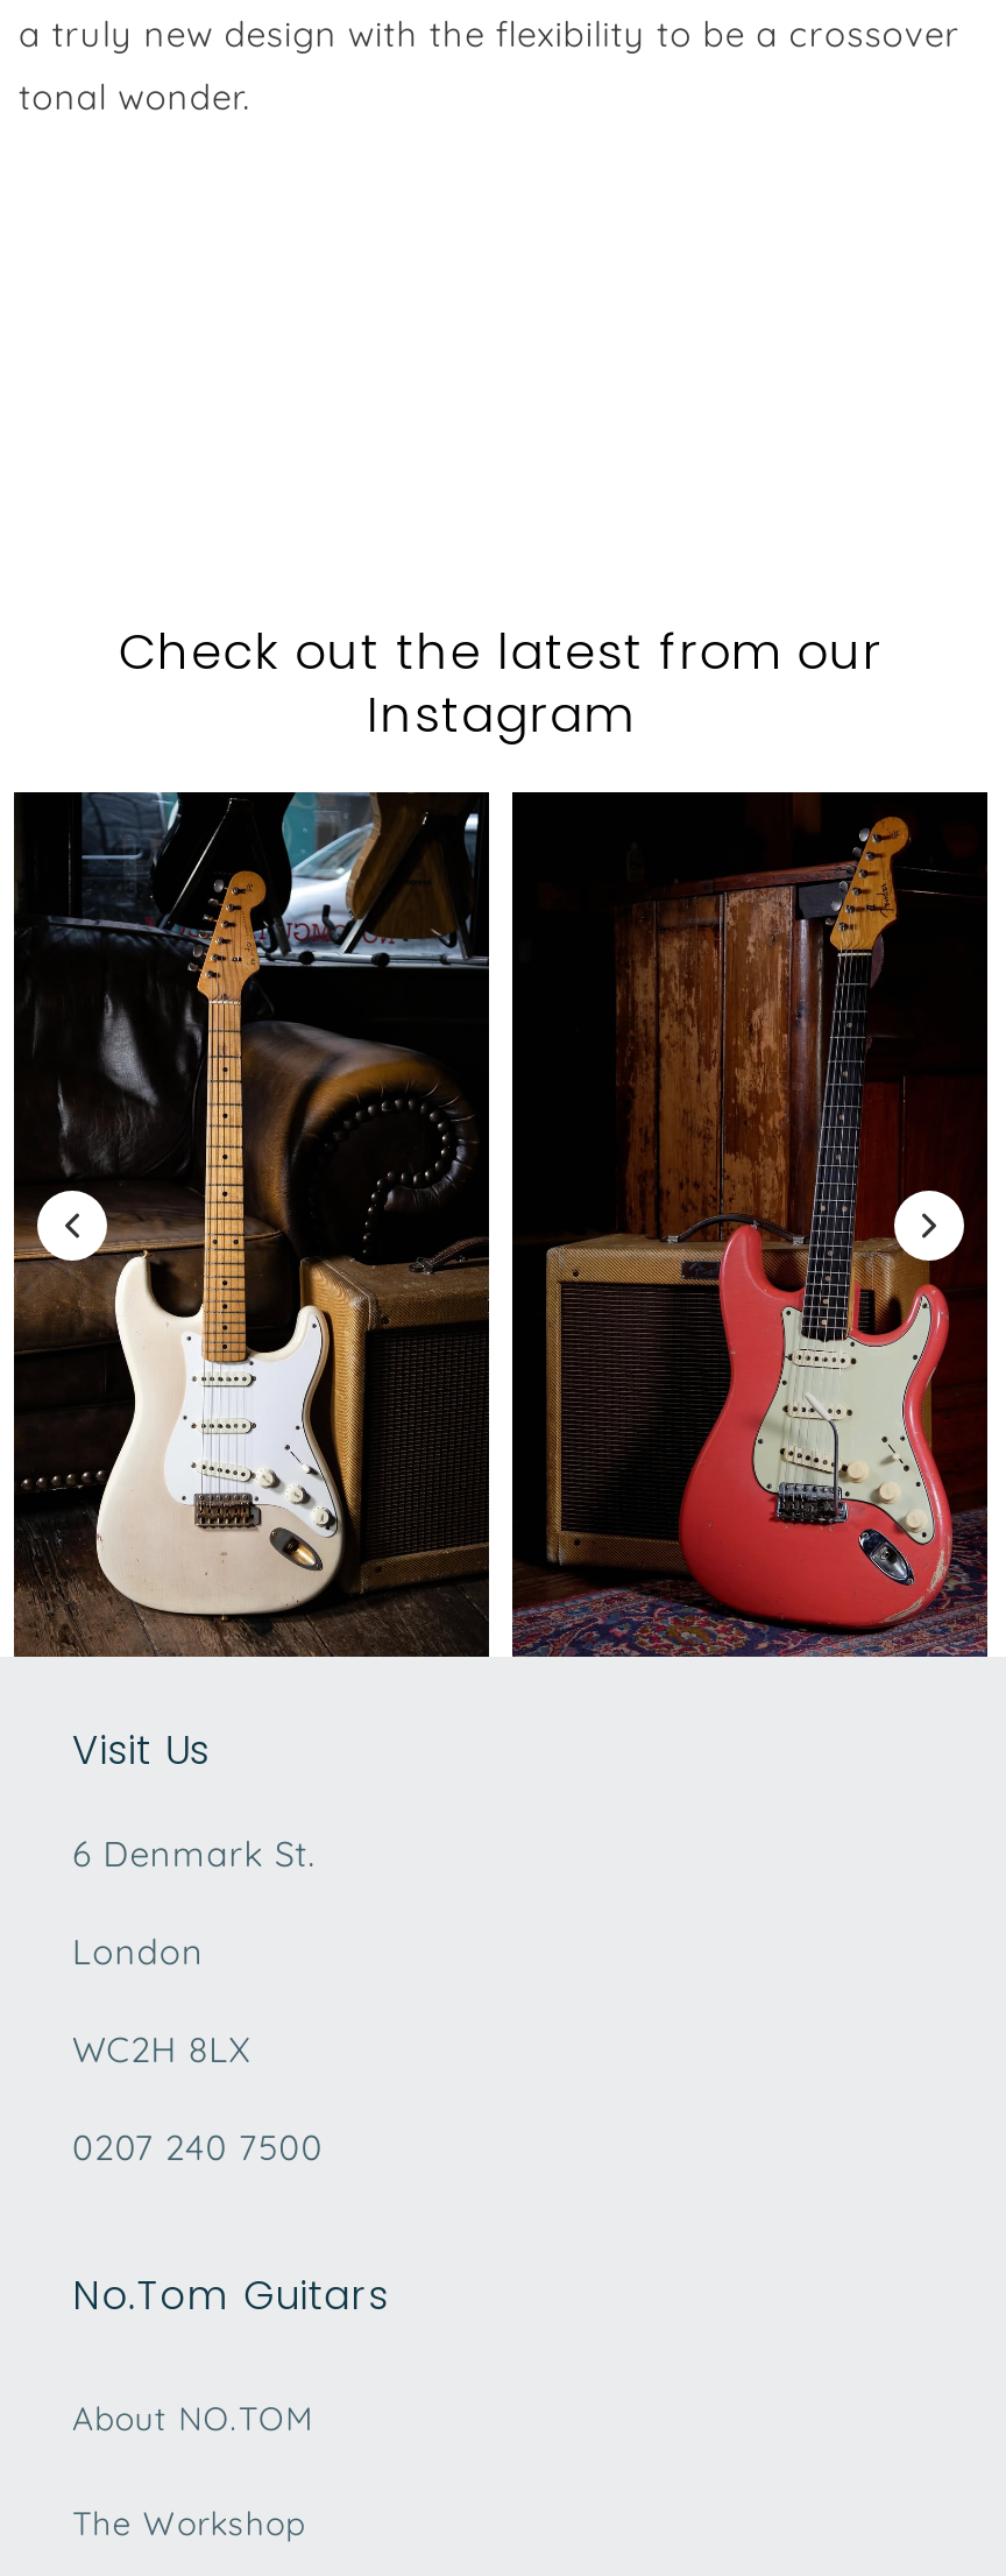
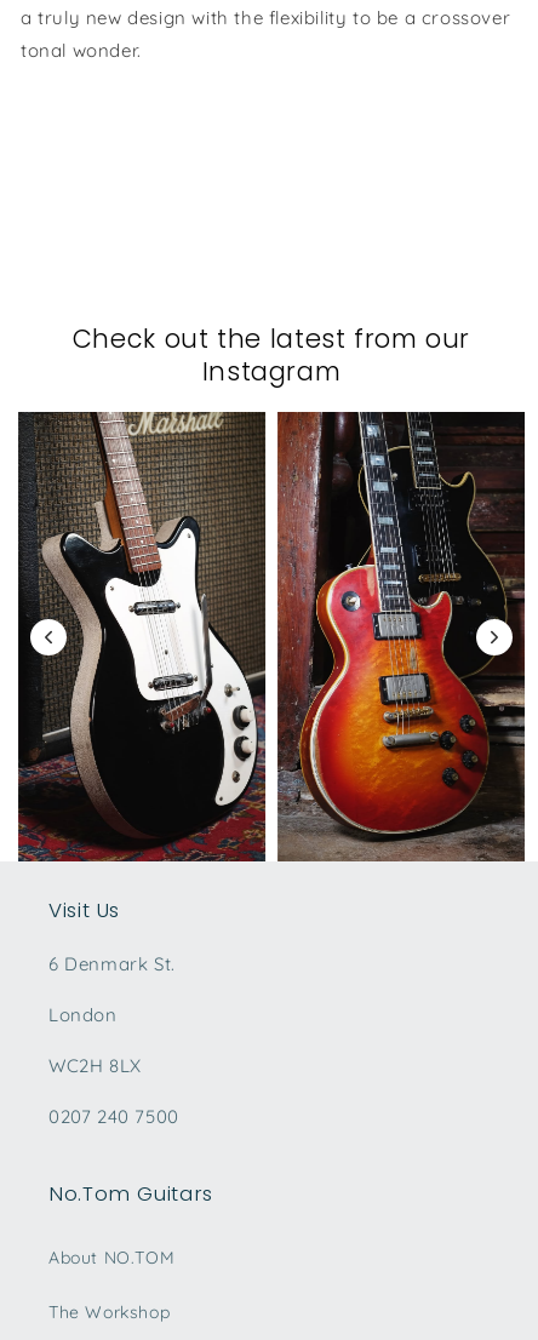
[12,790,489,1657] [image] -> [18,411,267,861] [image]
[510,790,987,1657] [image] -> [276,411,526,861] [image]

